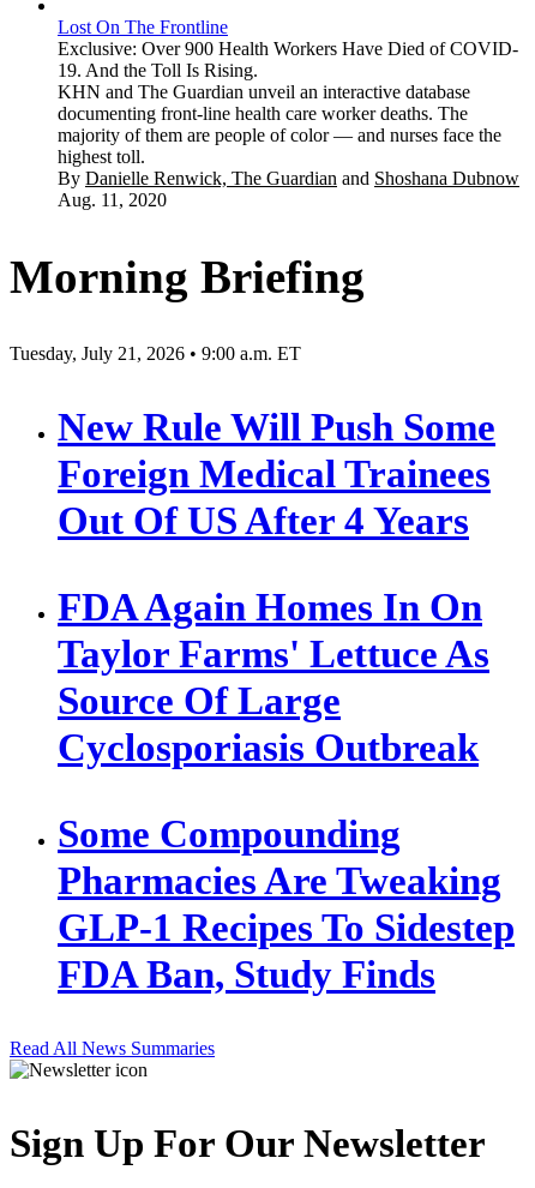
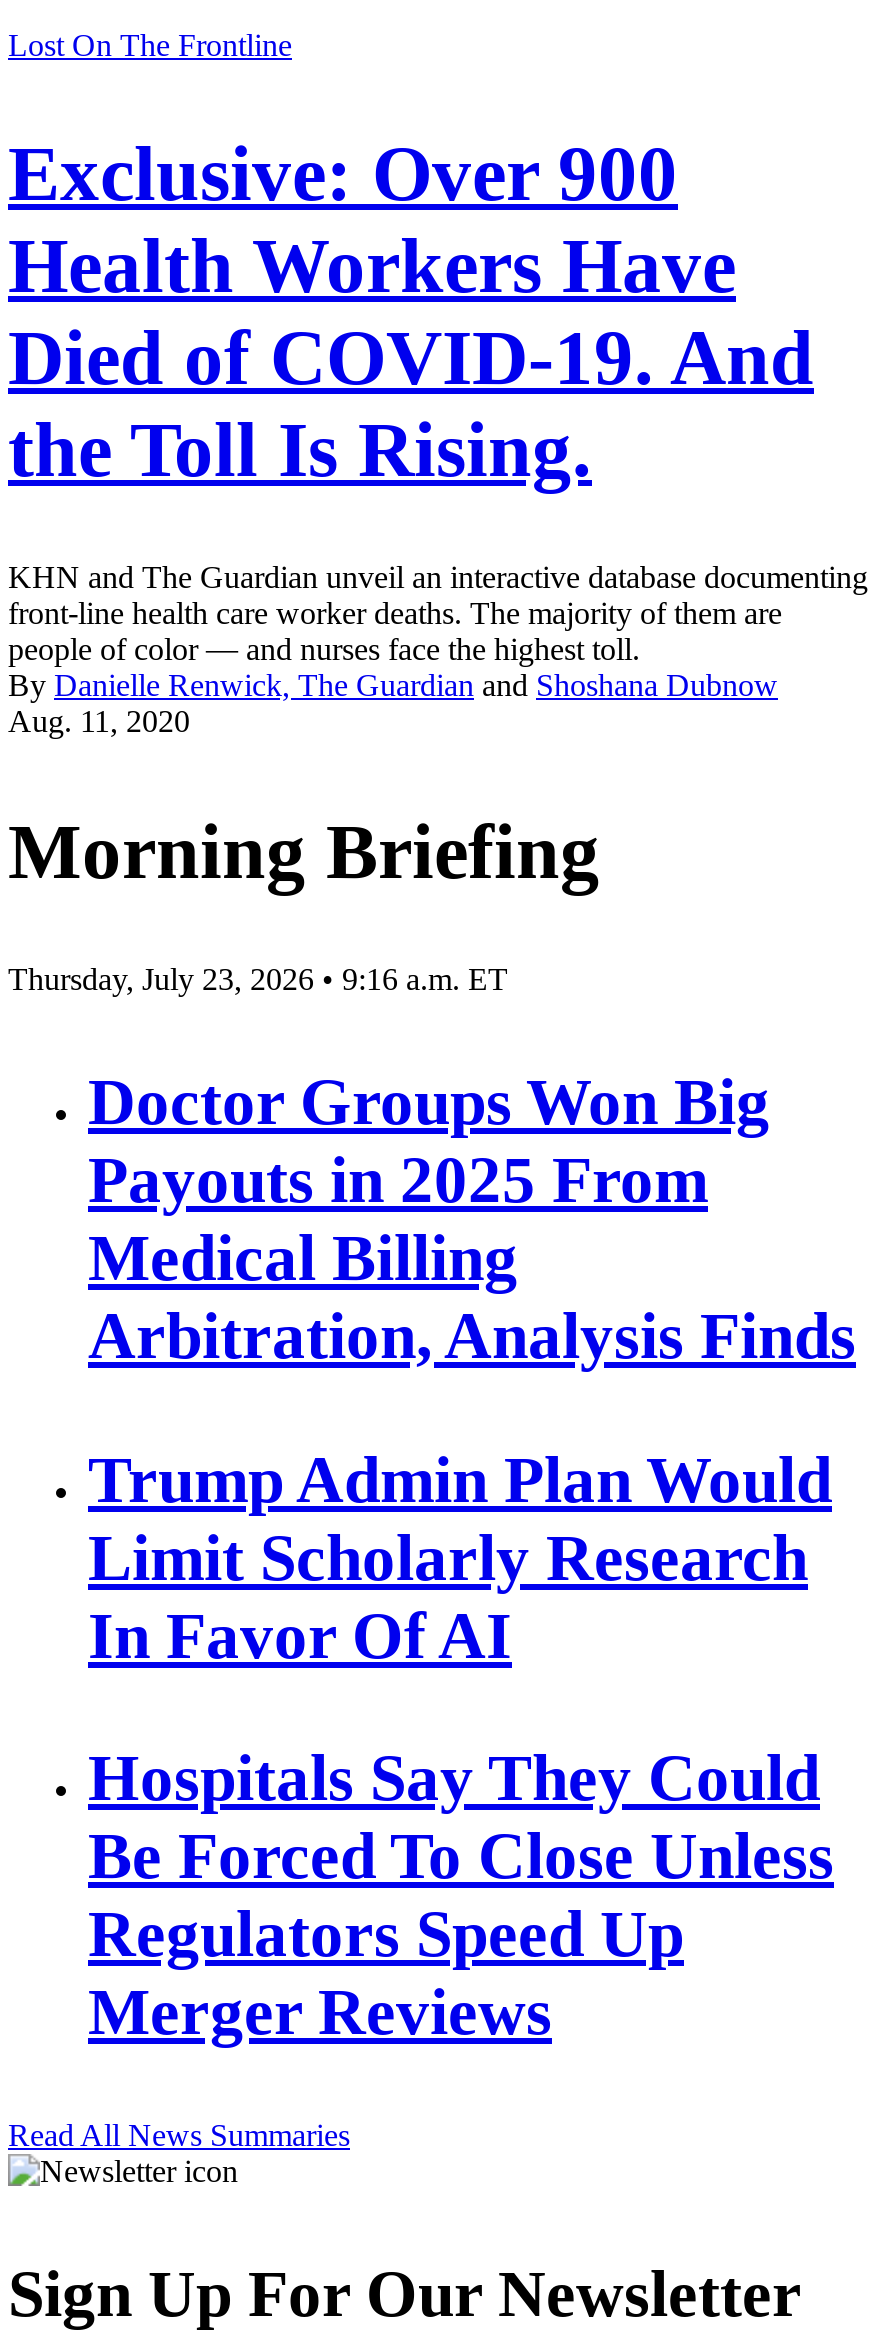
[10,344,301,364] Tuesday, July 21, 2026 • 9:00 a.m. ET -> [8,962,508,996] Thursday, July 23, 2026 • 9:16 a.m. ET
[58,406,495,543] New Rule Will Push Some | Foreign Medical Trainees | Out Of US After 4 Years -> [88,1065,856,1371] Doctor Groups Won Big | Payouts in 2025 From | Medical Billing | Arbitration, Analysis Finds
[58,586,489,769] FDA Again Homes In On | Taylor Farms' Lettuce As | Source Of Large | Cyclosporiasis Outbreak -> [88,1443,832,1671] Trump Admin Plan Would | Limit Scholarly Research | In Favor Of AI
[58,812,515,996] Some Compounding | Pharmacies Are Tweaking | GLP-1 Recipes To Sidestep | FDA Ban, Study Finds -> [88,1743,834,2049] Hospitals Say They Could | Be Forced To Close Unless | Regulators Speed Up | Merger Reviews

